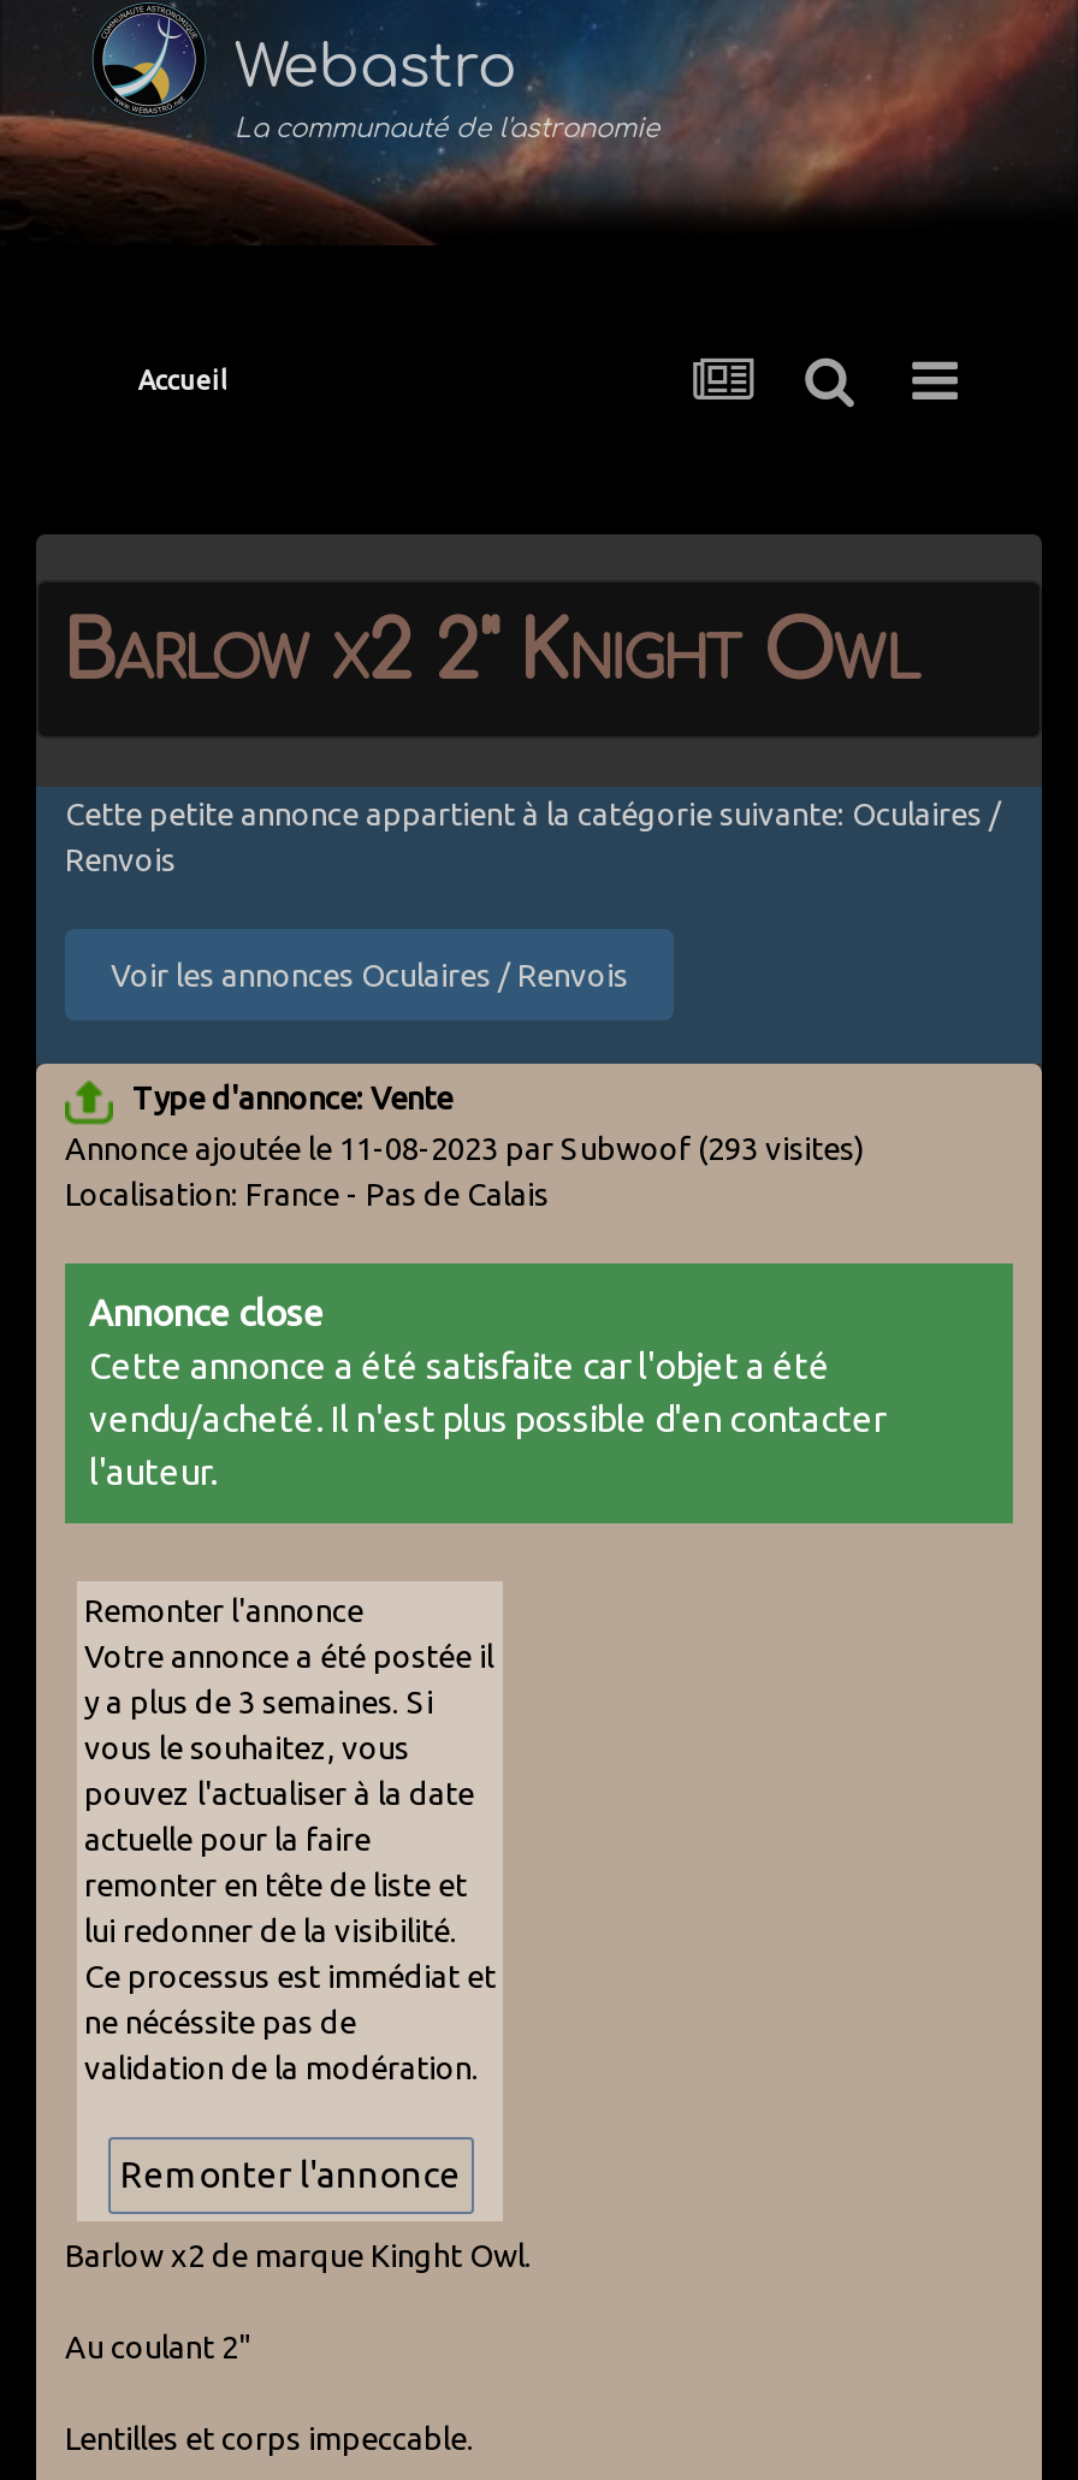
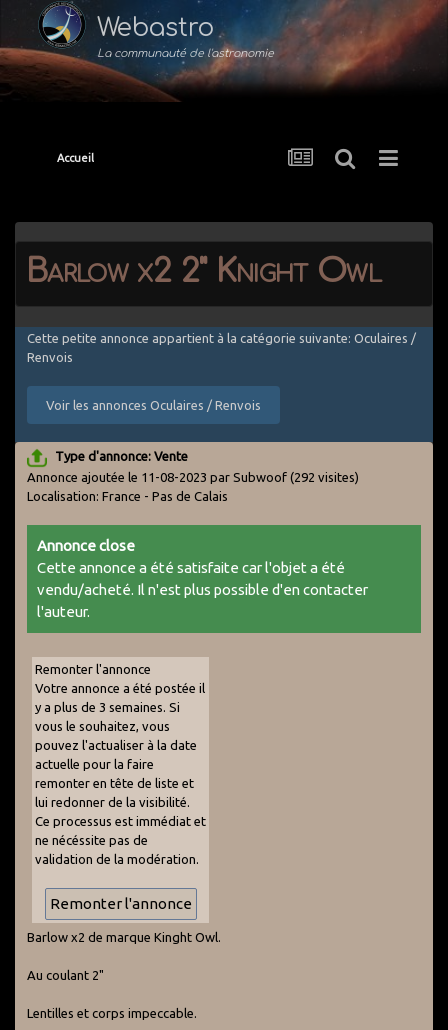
[65,1130,864,1164] Annonce ajoutée le 11-08-2023 par Subwoof (293 visites) -> [27,470,359,484] Annonce ajoutée le 11-08-2023 par Subwoof (292 visites)

